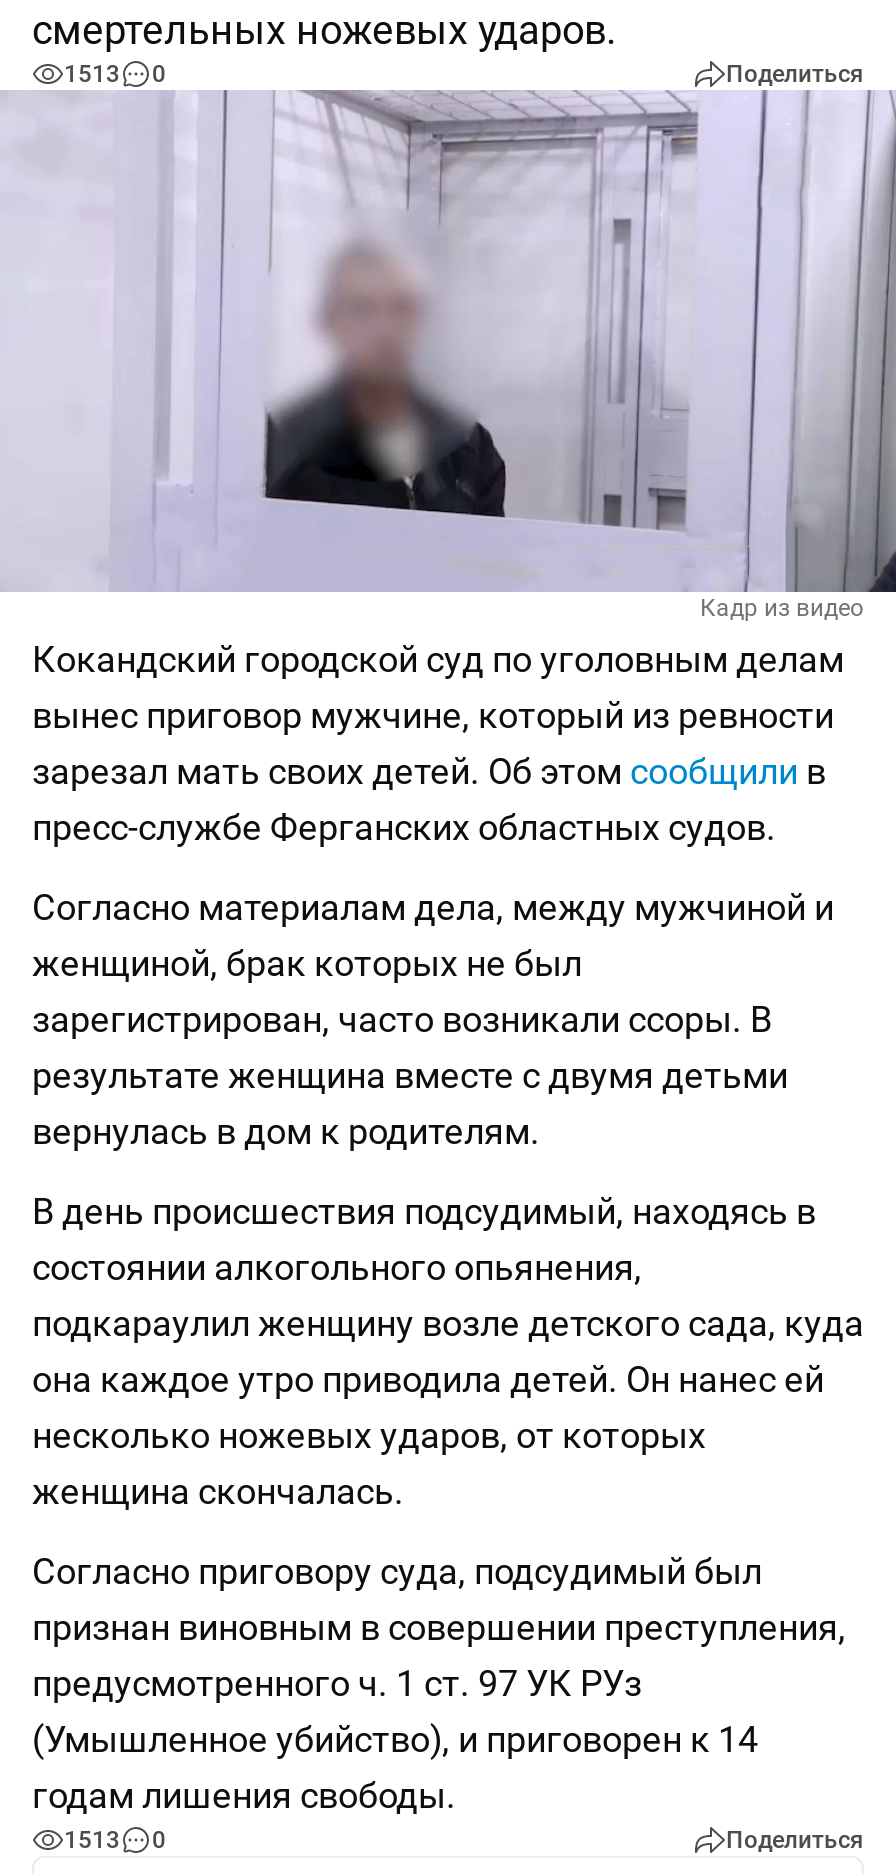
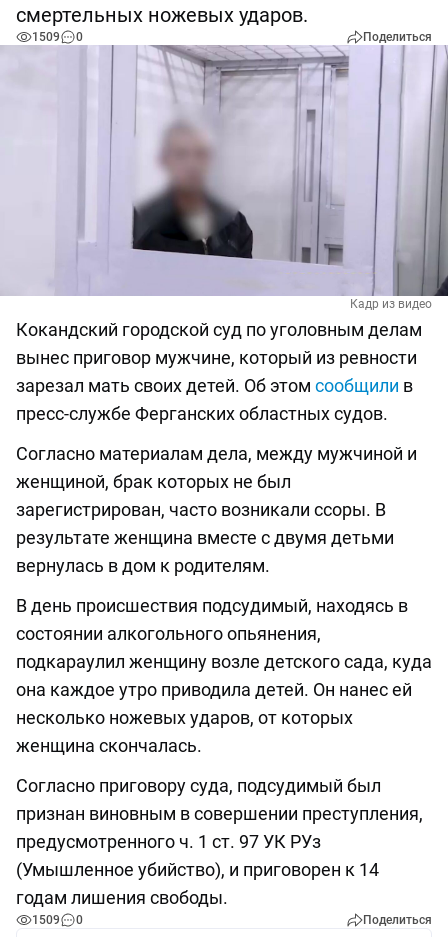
[64,60,166,88] 1513 0 -> [32,30,83,44] 1509 0
[64,1826,166,1854] 1513 0 -> [32,913,83,927] 1509 0

